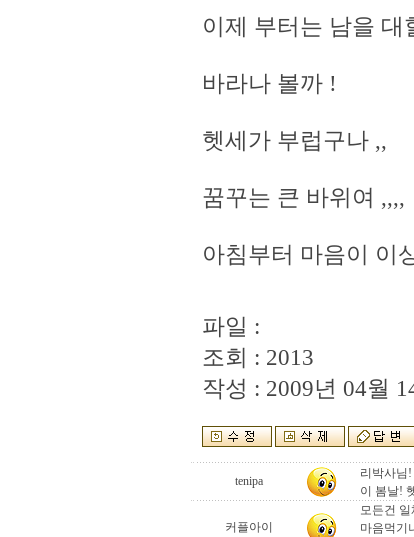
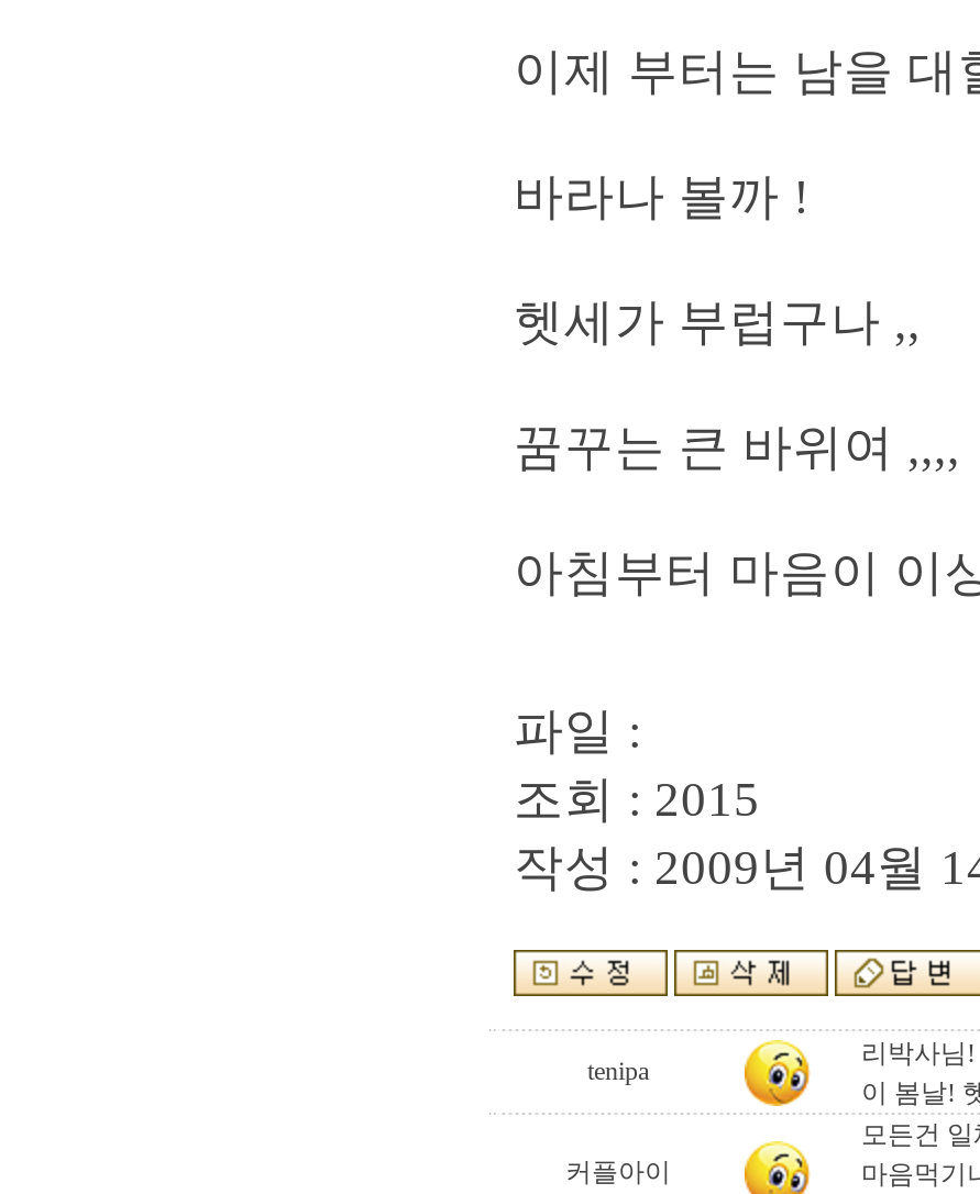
[202,345,314,370] 조회 : 2013 -> [514,772,760,827] 조회 : 2015

